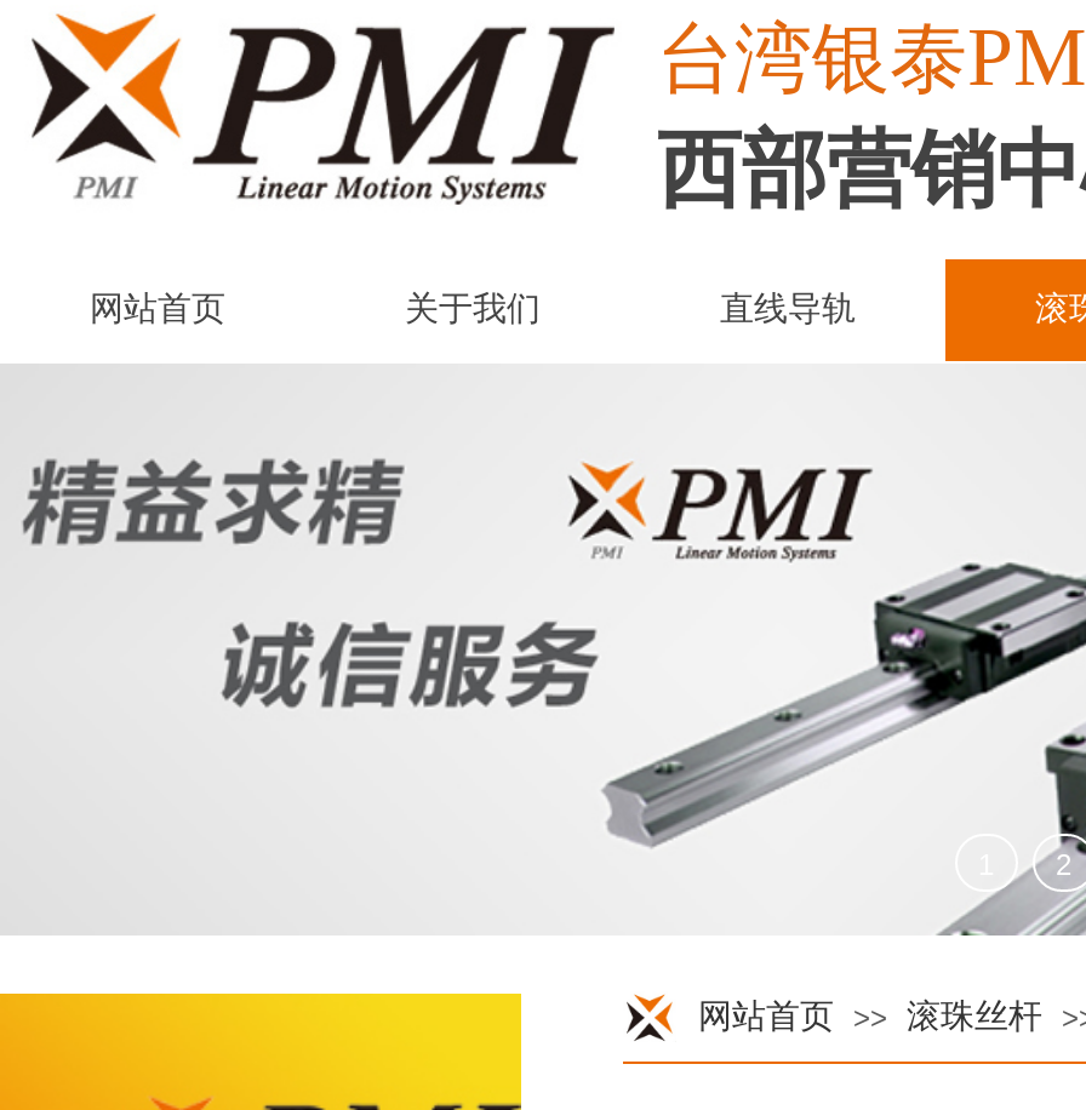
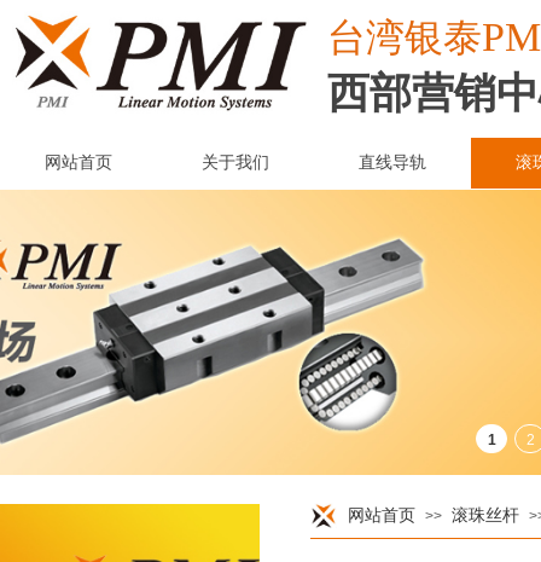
[7,361,1079,938] [image] -> [4,189,537,476] [image]

